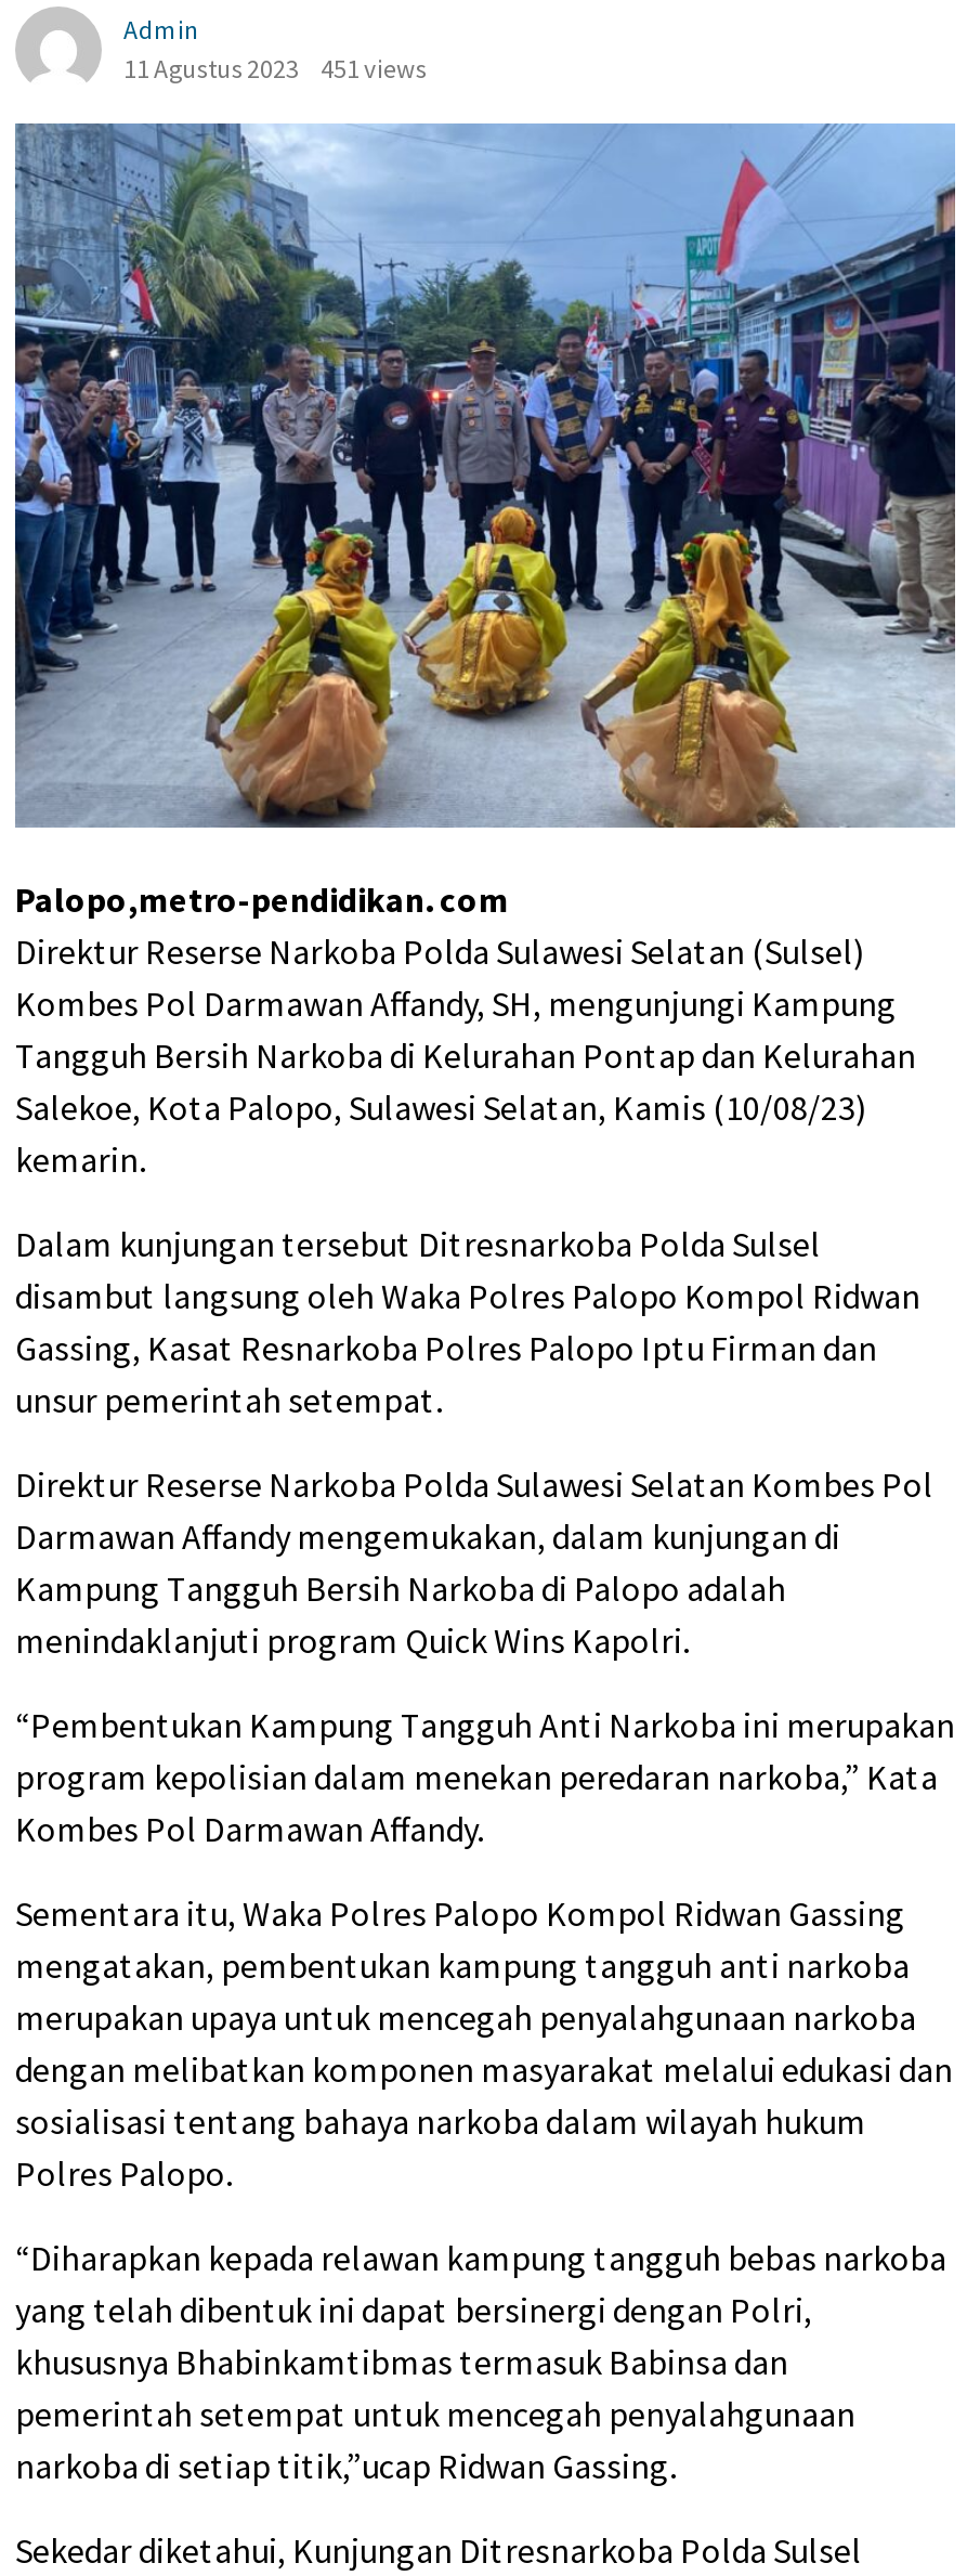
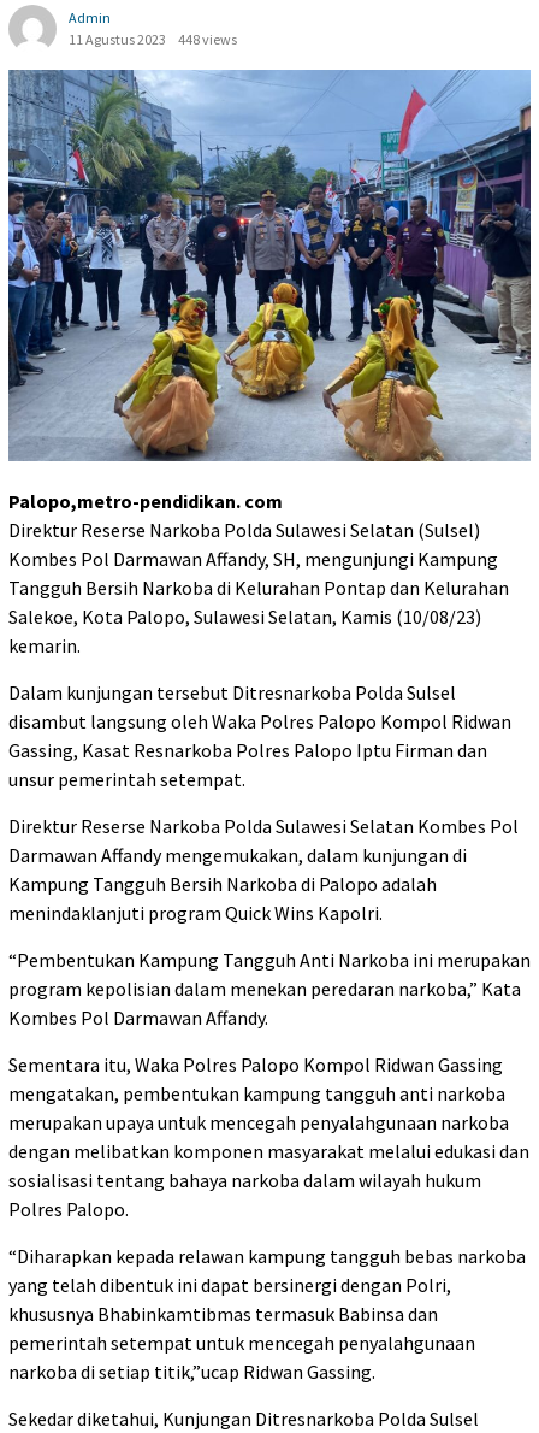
[123,51,427,84] 11 Agustus 2023 451 views -> [69,30,237,48] 11 Agustus 2023 448 views

